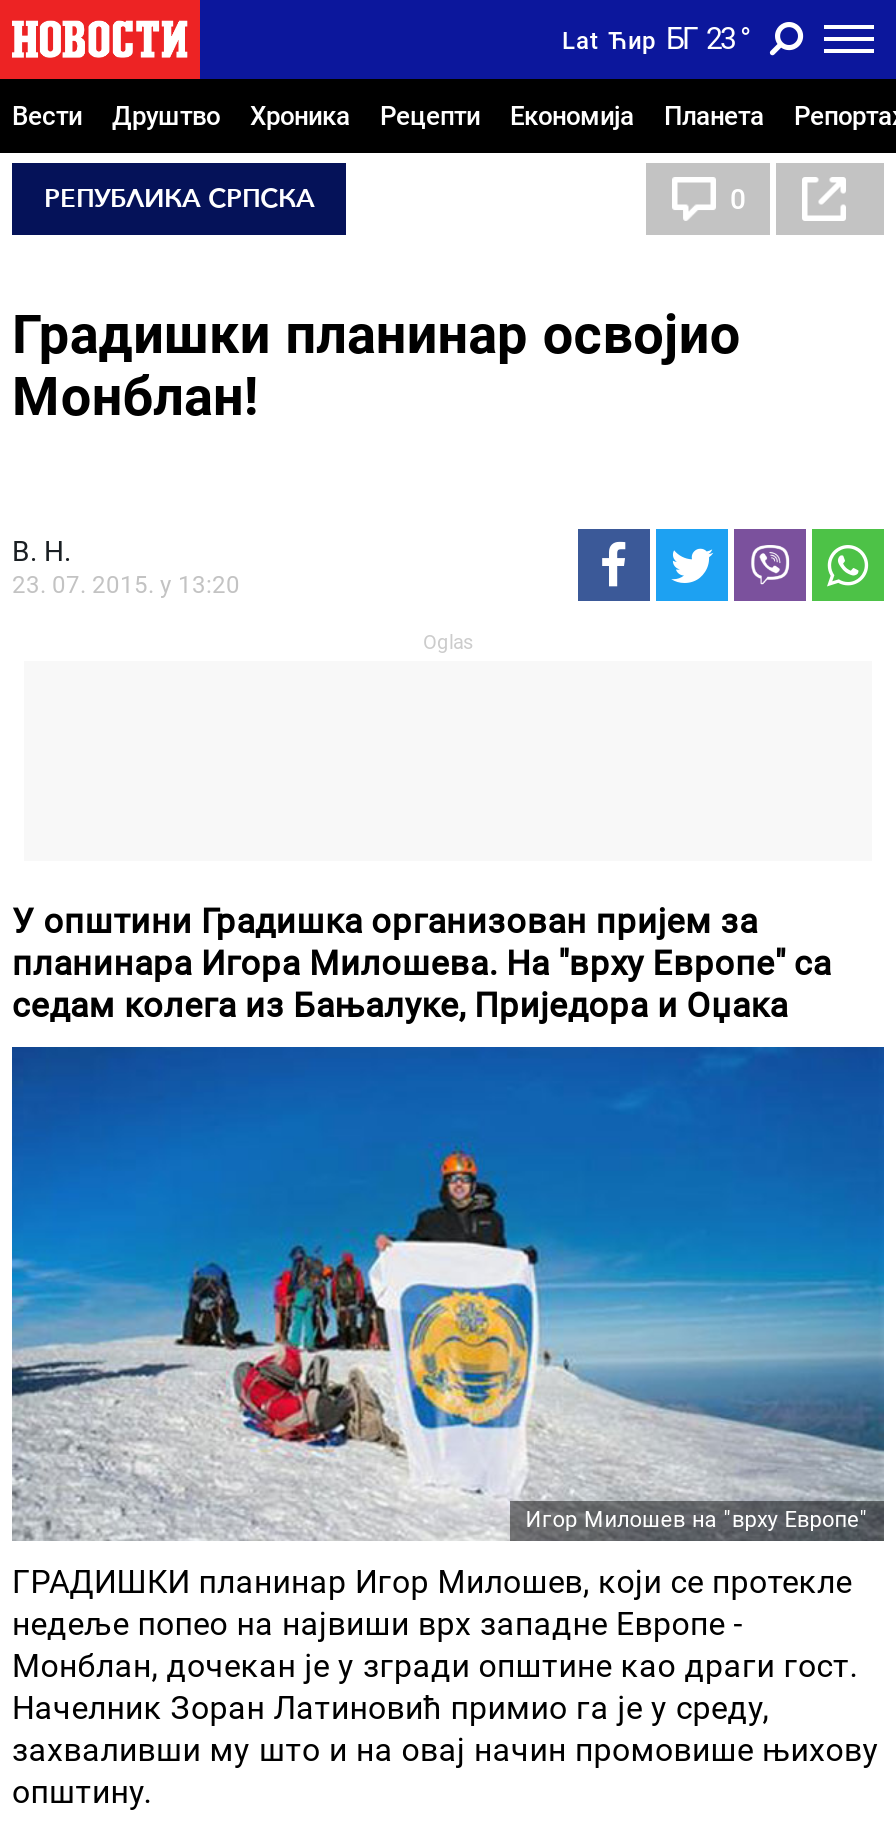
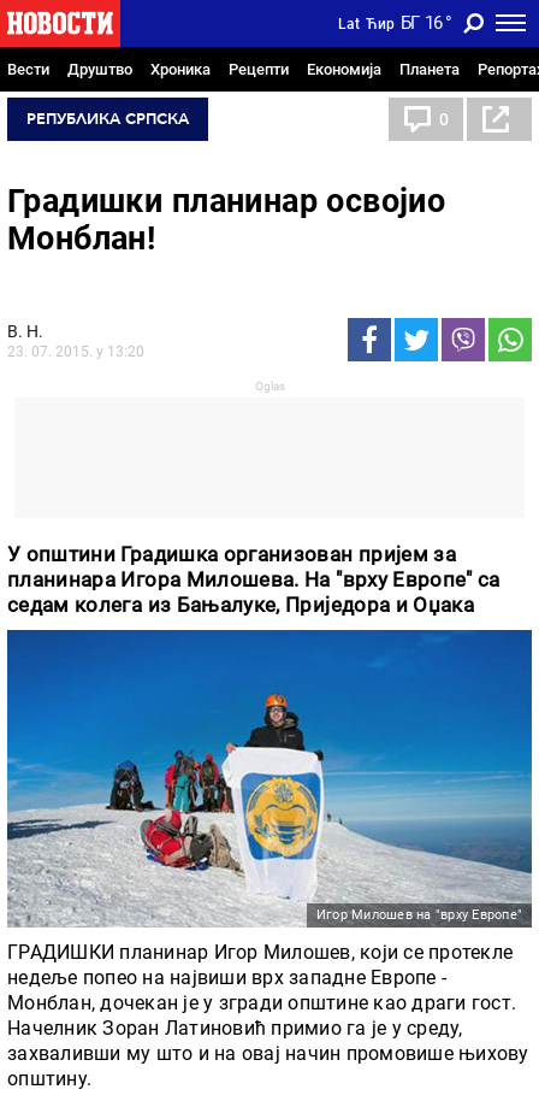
[562,21,750,57] Lat Ћир БГ 23 ° -> [338,12,451,34] Lat Ћир БГ 16 °

